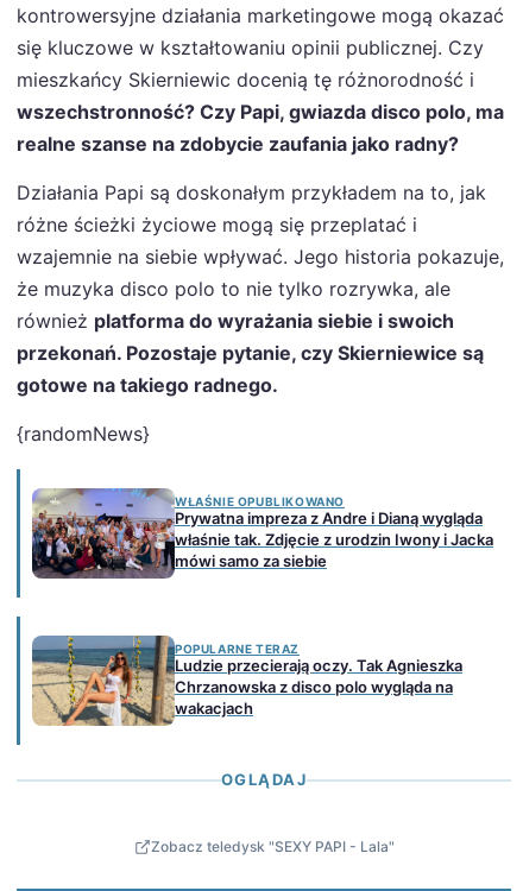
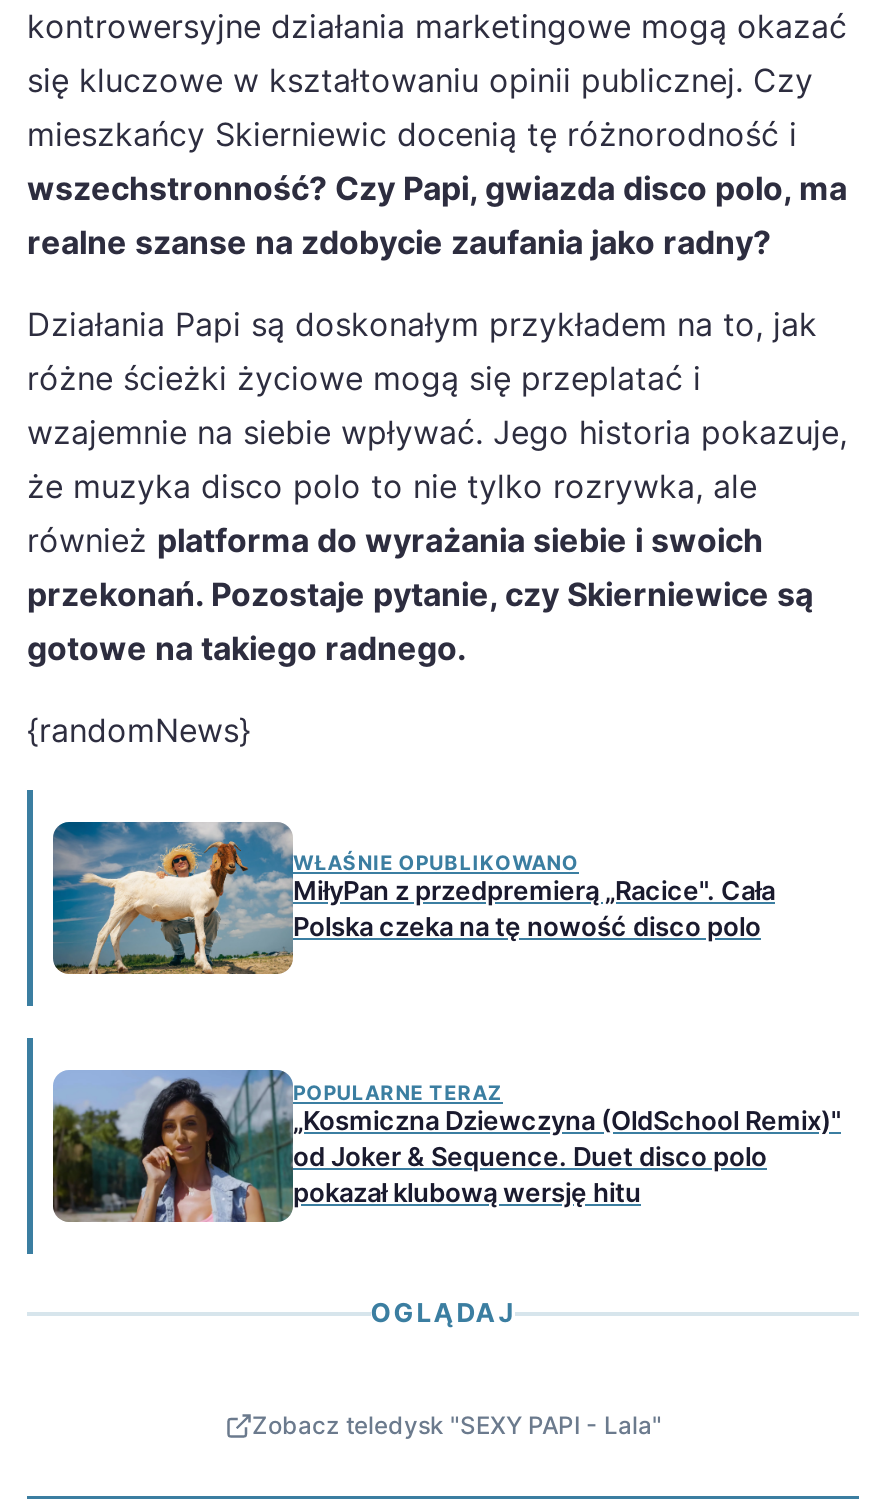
[31,487,493,579] [image] | Prywatna impreza z Andre i Dianą wygląda | właśnie tak. Zdjęcie z urodzin Iwony i Jacka | mówi samo za siebie -> [51,820,775,974] [image] | MiłyPan z przedpremierą „Racice". Cała | Polska czeka na tę nowość disco polo
[32,634,462,727] [image] | Ludzie przecierają oczy. Tak Agnieszka | Chrzanowska z disco polo wygląda na | wakacjach -> [51,1068,841,1224] [image] | „Kosmiczna Dziewczyna (OldSchool Remix)" | od Joker & Sequence. Duet disco polo | pokazał klubową wersję hitu

